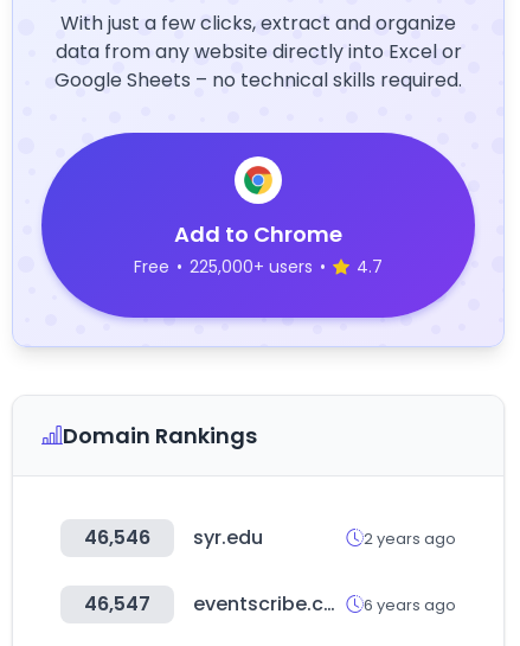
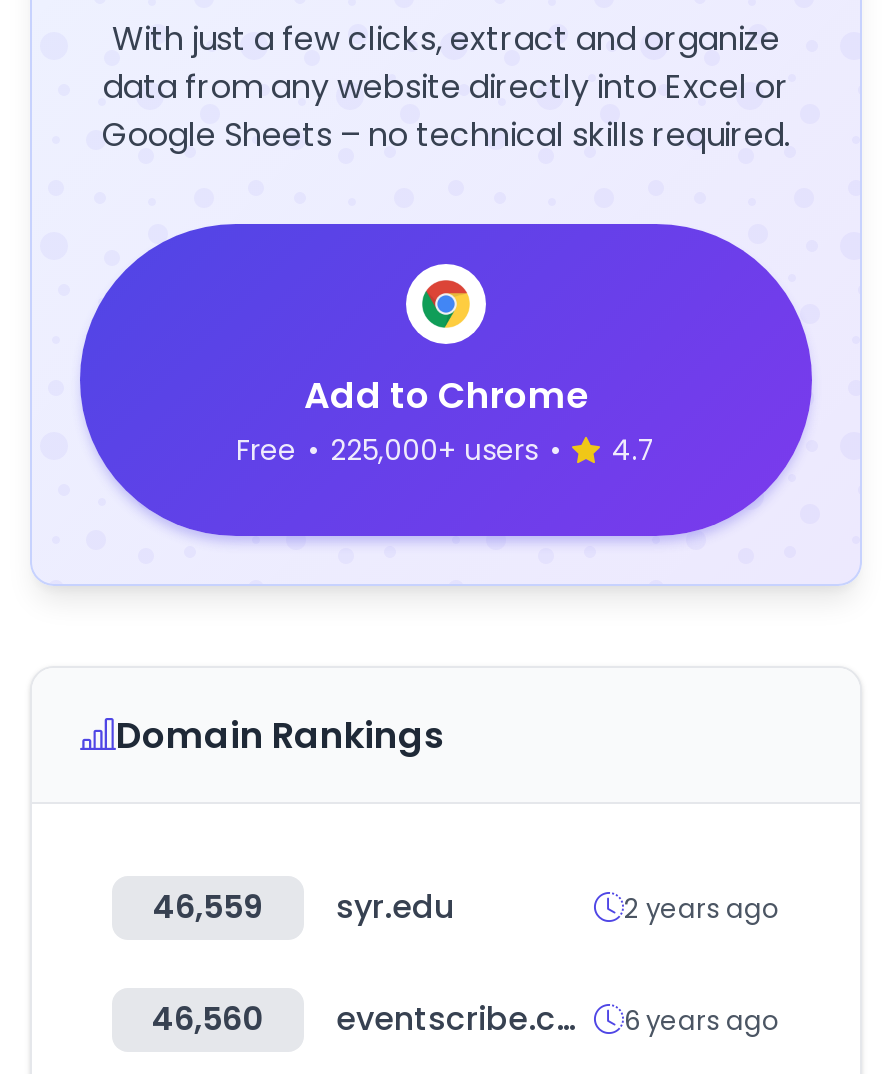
[84,524,263,551] 46,546 syr.edu -> [153,884,454,930] 46,559 syr.edu
[84,590,150,618] 46,547 -> [152,996,264,1042] 46,560

